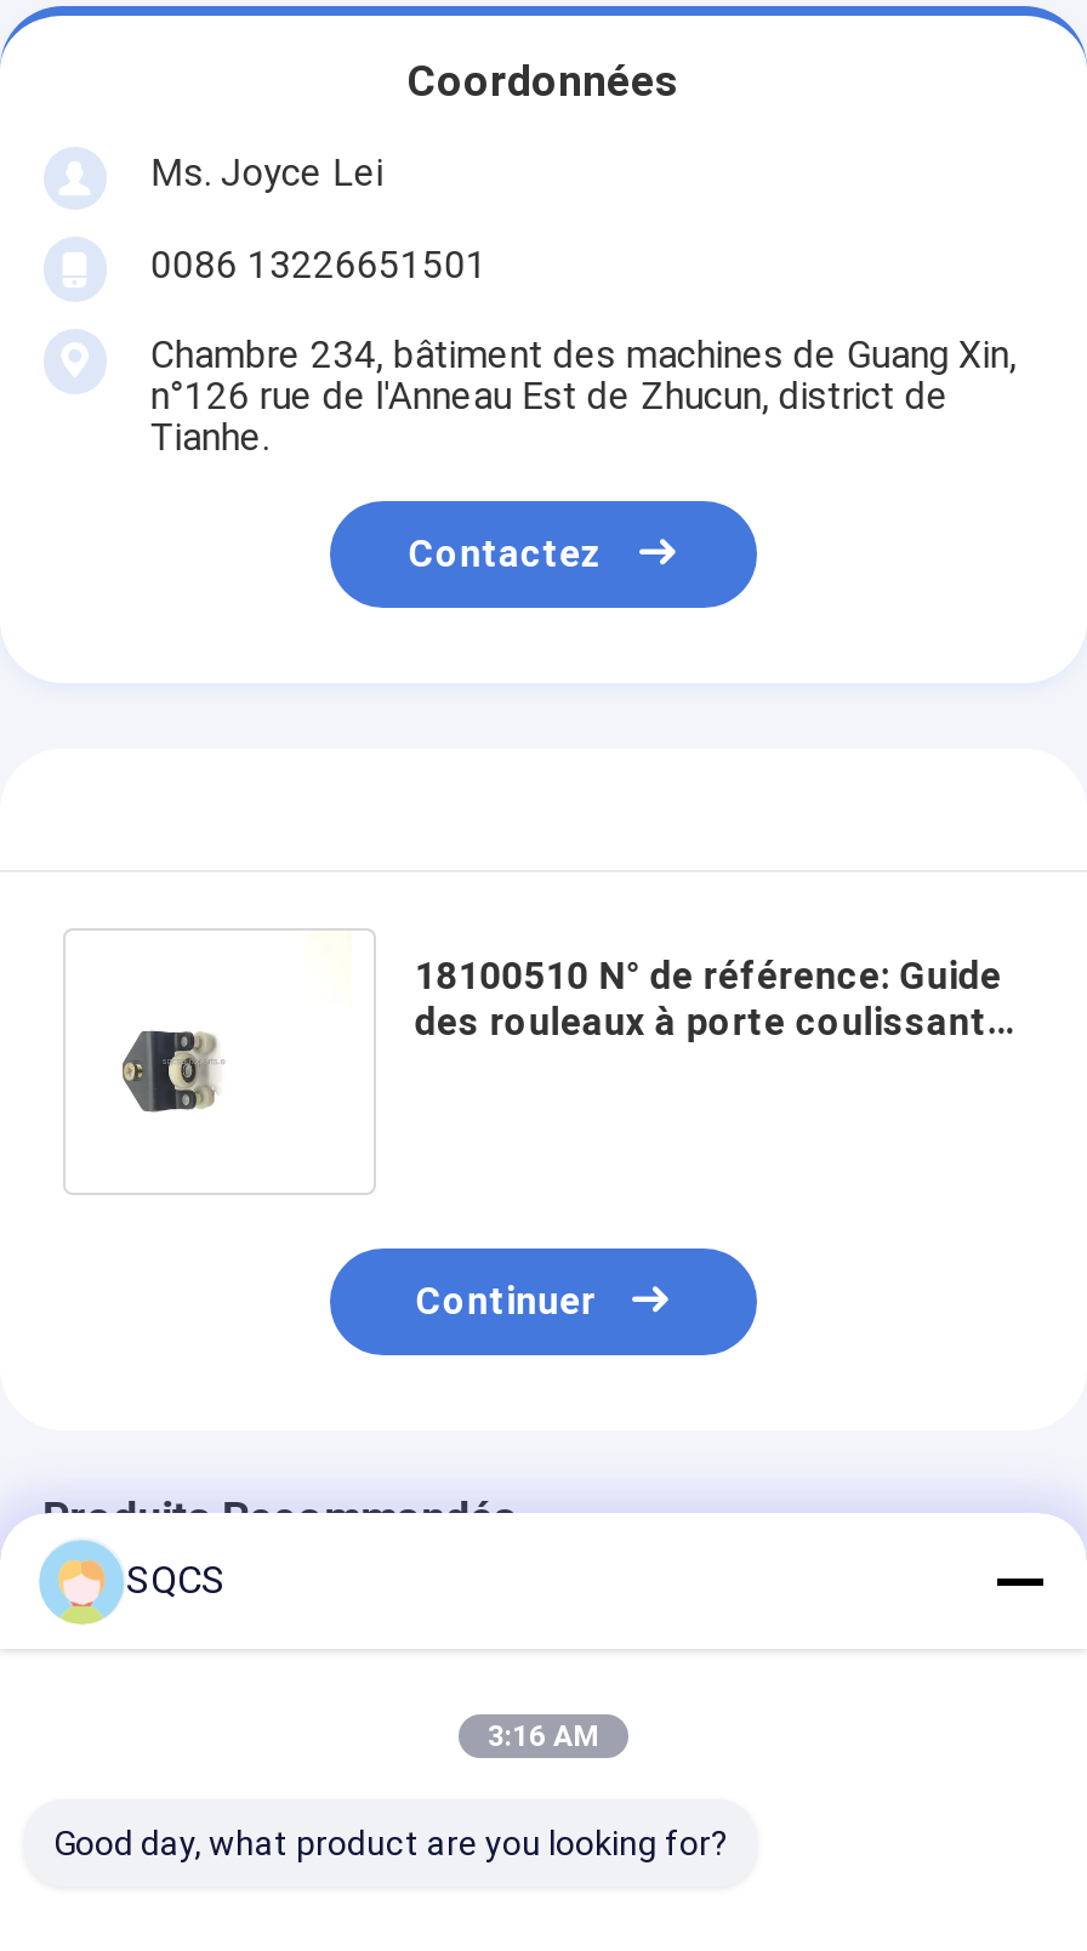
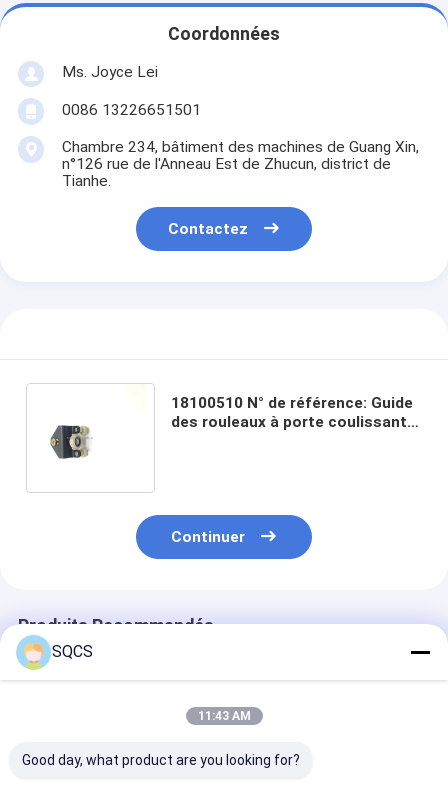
[488,1719,599,1753] 3:16 AM -> [197,709,250,723] 11:43 AM

